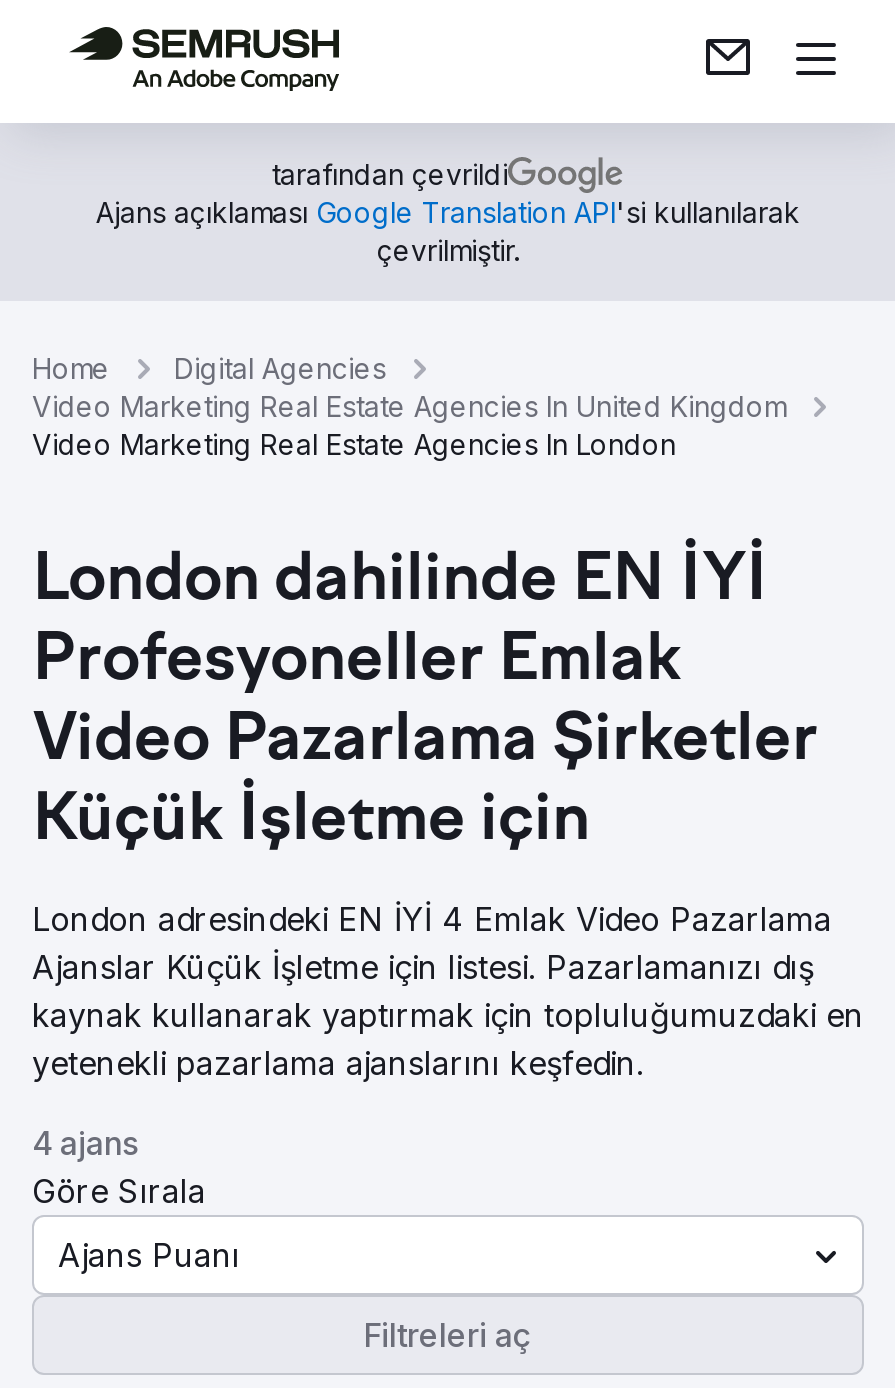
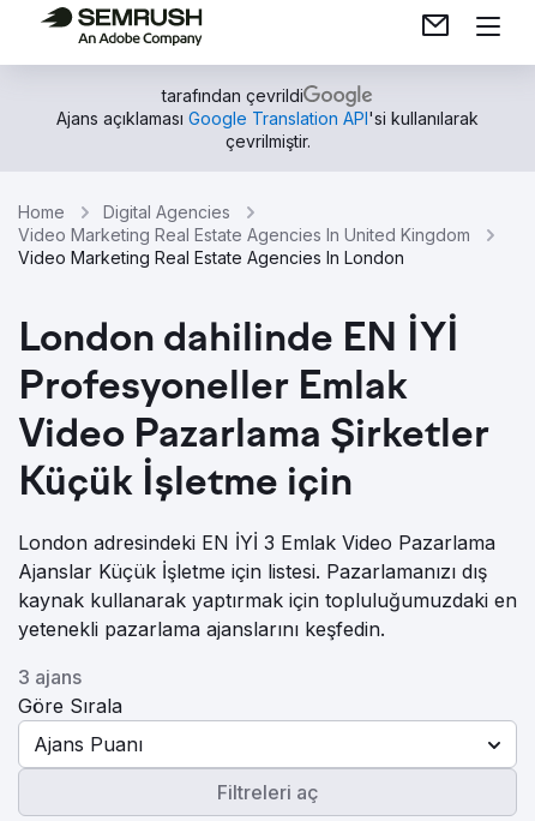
[32,899,832,939] London adresindeki EN İYİ 4 Emlak Video Pazarlama -> [18,531,495,555] London adresindeki EN İYİ 3 Emlak Video Pazarlama
[32,1123,138,1163] 4 ajans -> [18,665,82,689] 3 ajans

